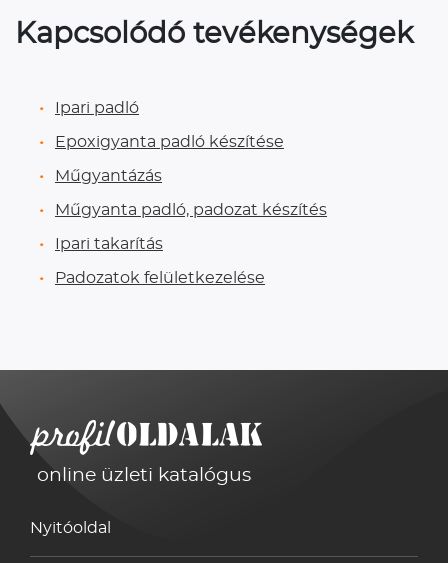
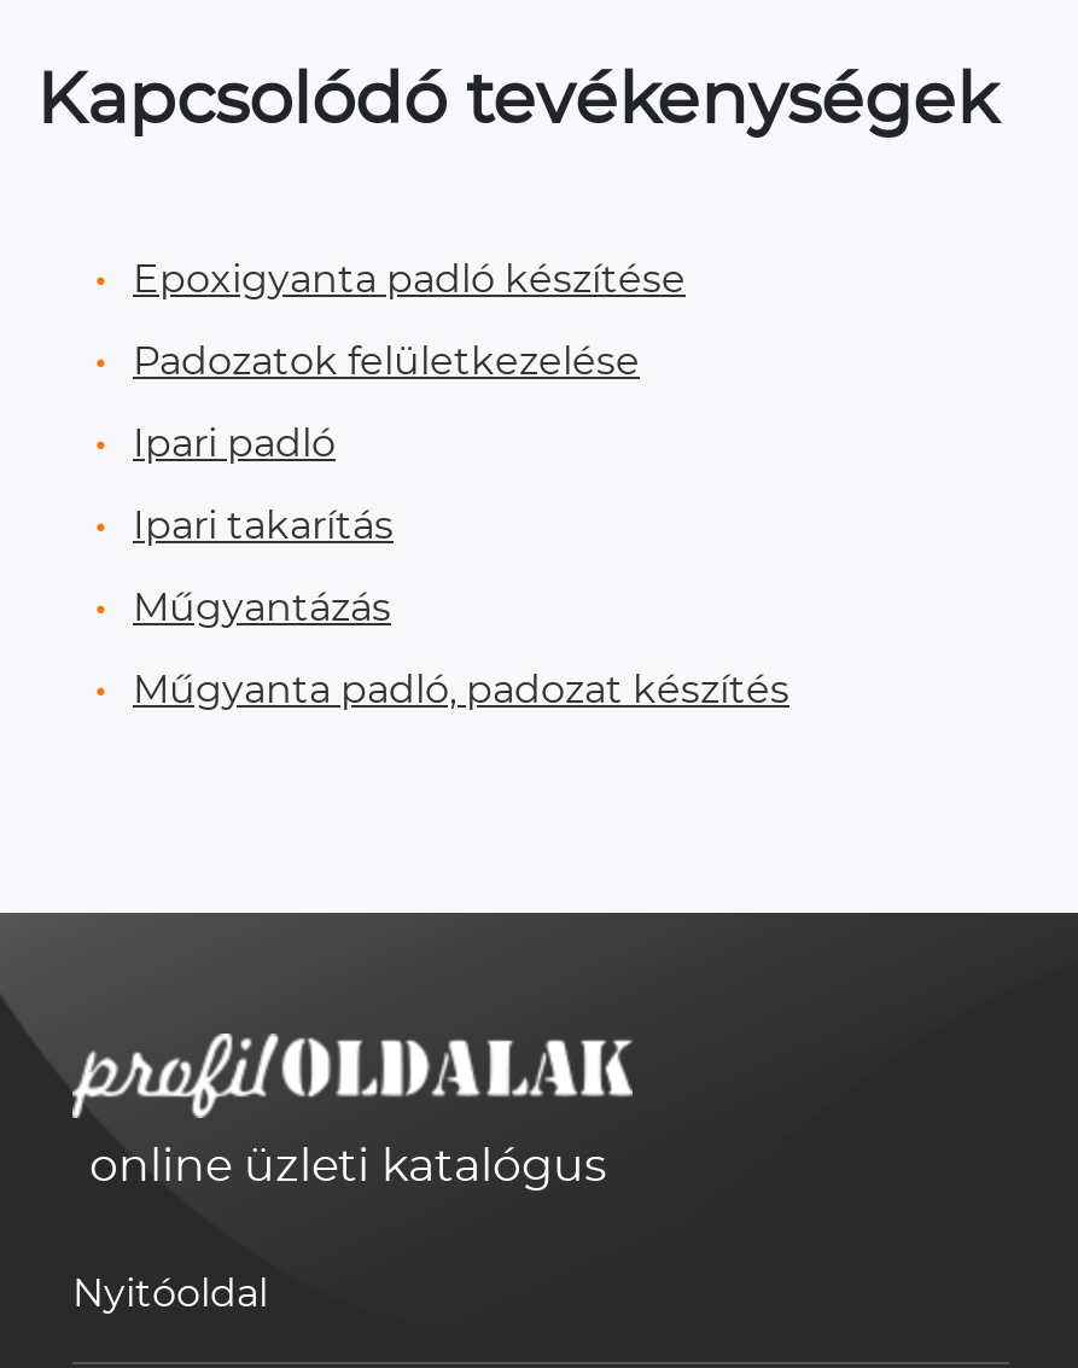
moved [55,100,139,116] -> [133,425,336,463]: Ipari padló
moved [55,134,284,150] -> [133,261,686,299]: Epoxigyanta padló készítése
moved [55,168,327,218] -> [133,589,789,710]: Műgyantázás | Műgyanta padló, padozat készítés
moved [55,236,163,252] -> [133,507,394,546]: Ipari takarítás
moved [55,270,265,286] -> [133,343,640,381]: Padozatok felületkezelése

